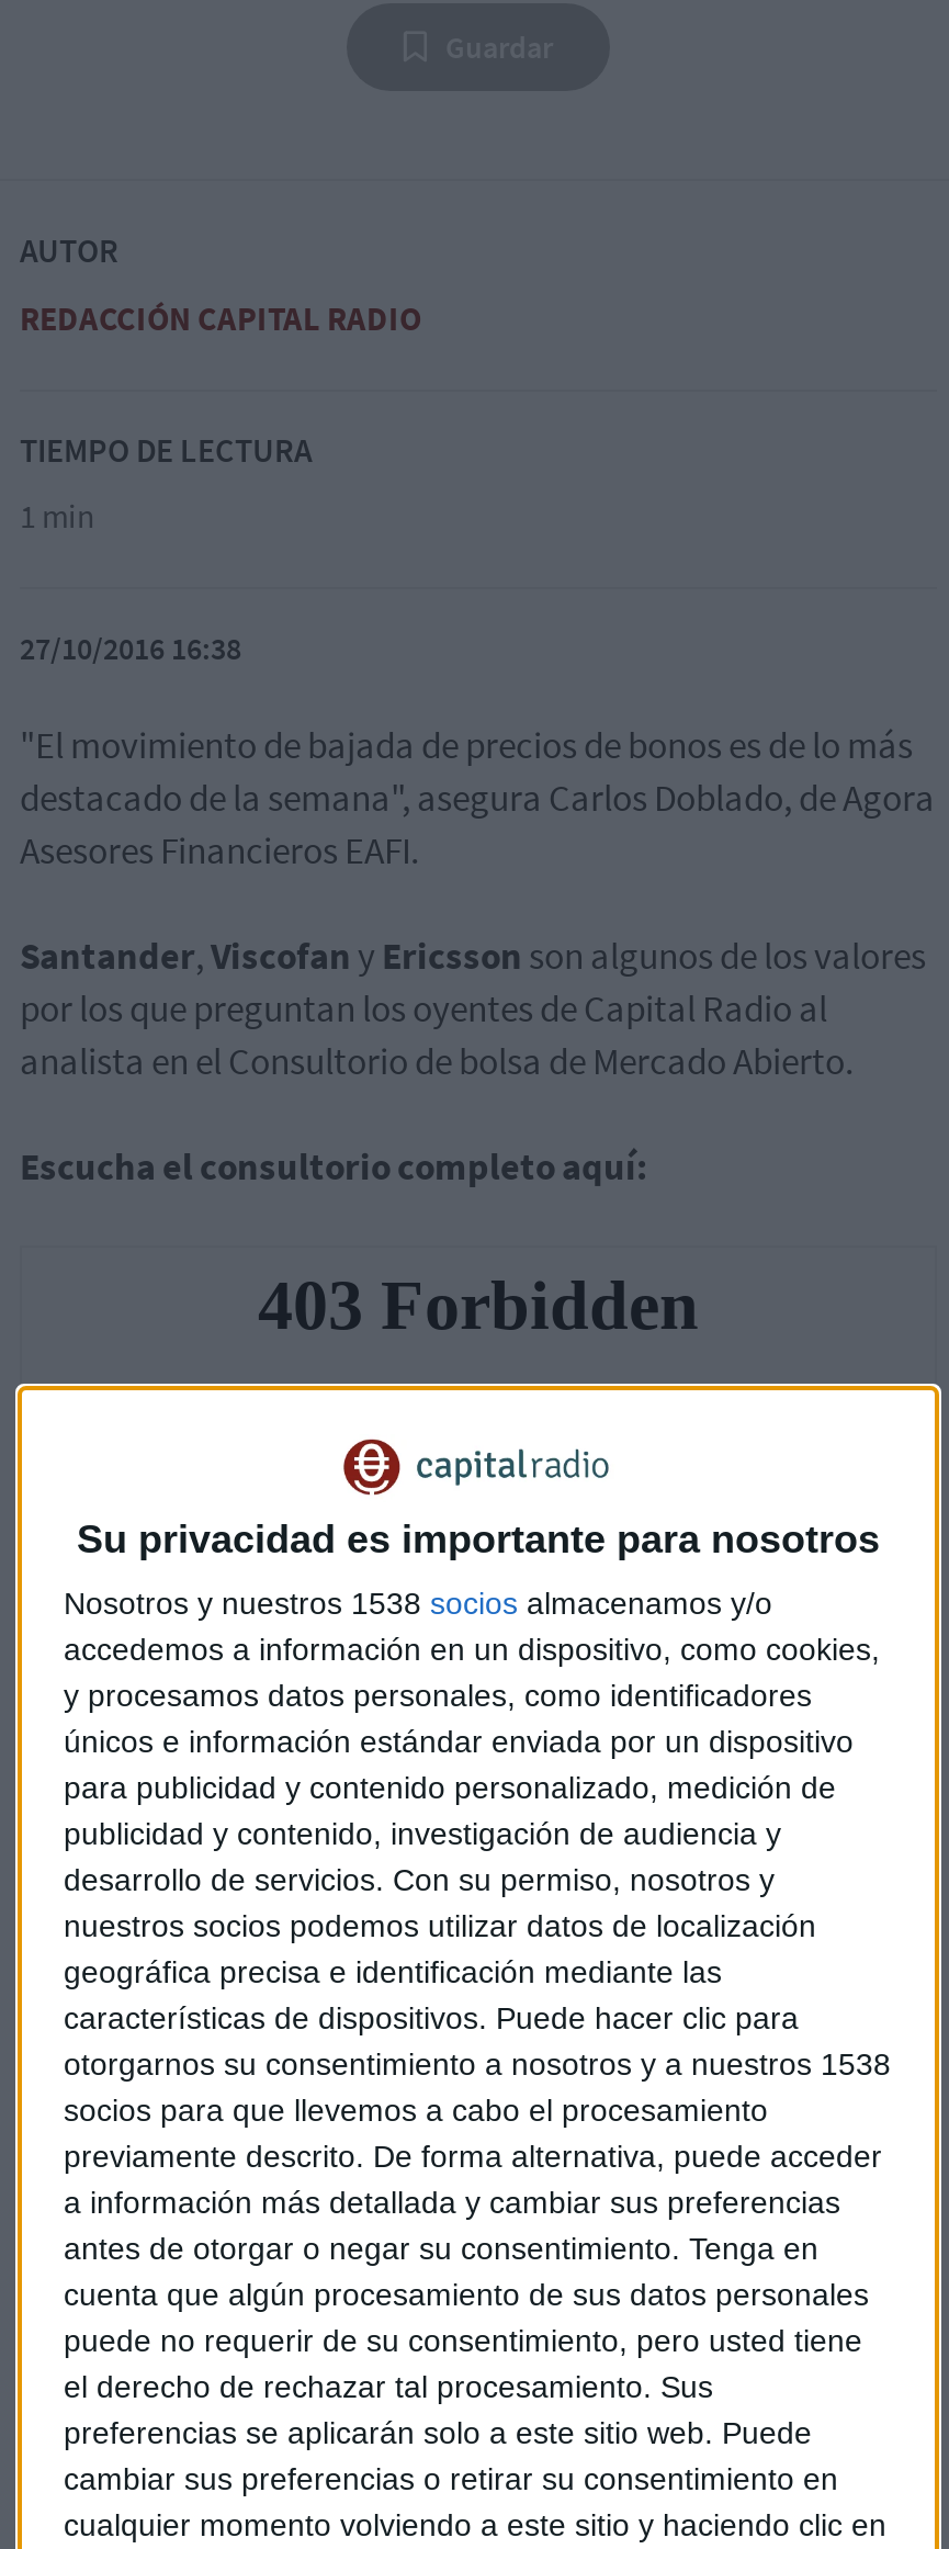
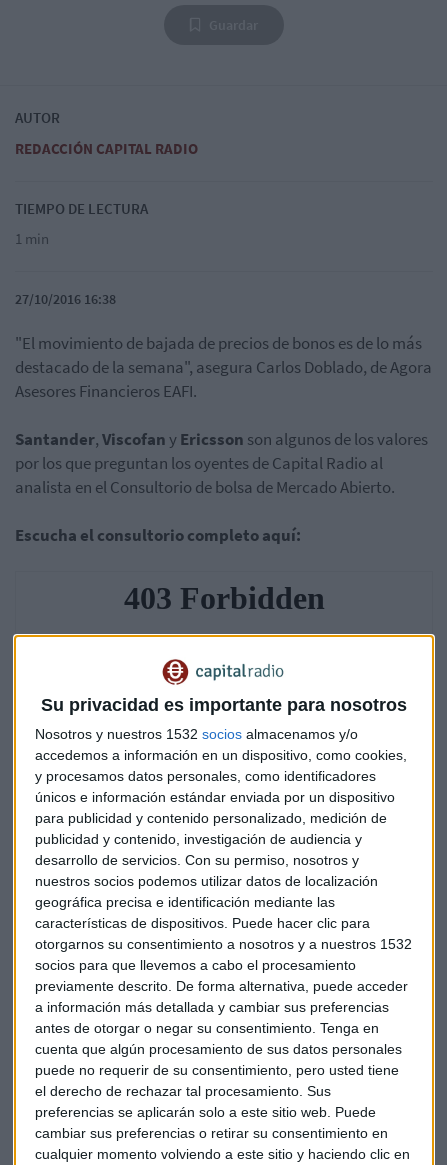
[64,1586,772,1622] Nosotros y nuestros 1538 socios almacenamos y/o -> [35,726,358,742] Nosotros y nuestros 1532 socios almacenamos y/o
[64,2047,891,2082] otorgarnos su consentimiento a nosotros y a nuestros 1538 -> [35,936,412,952] otorgarnos su consentimiento a nosotros y a nuestros 1532

